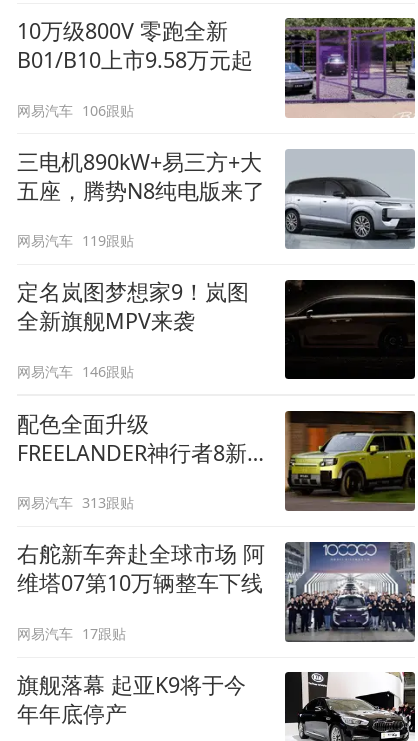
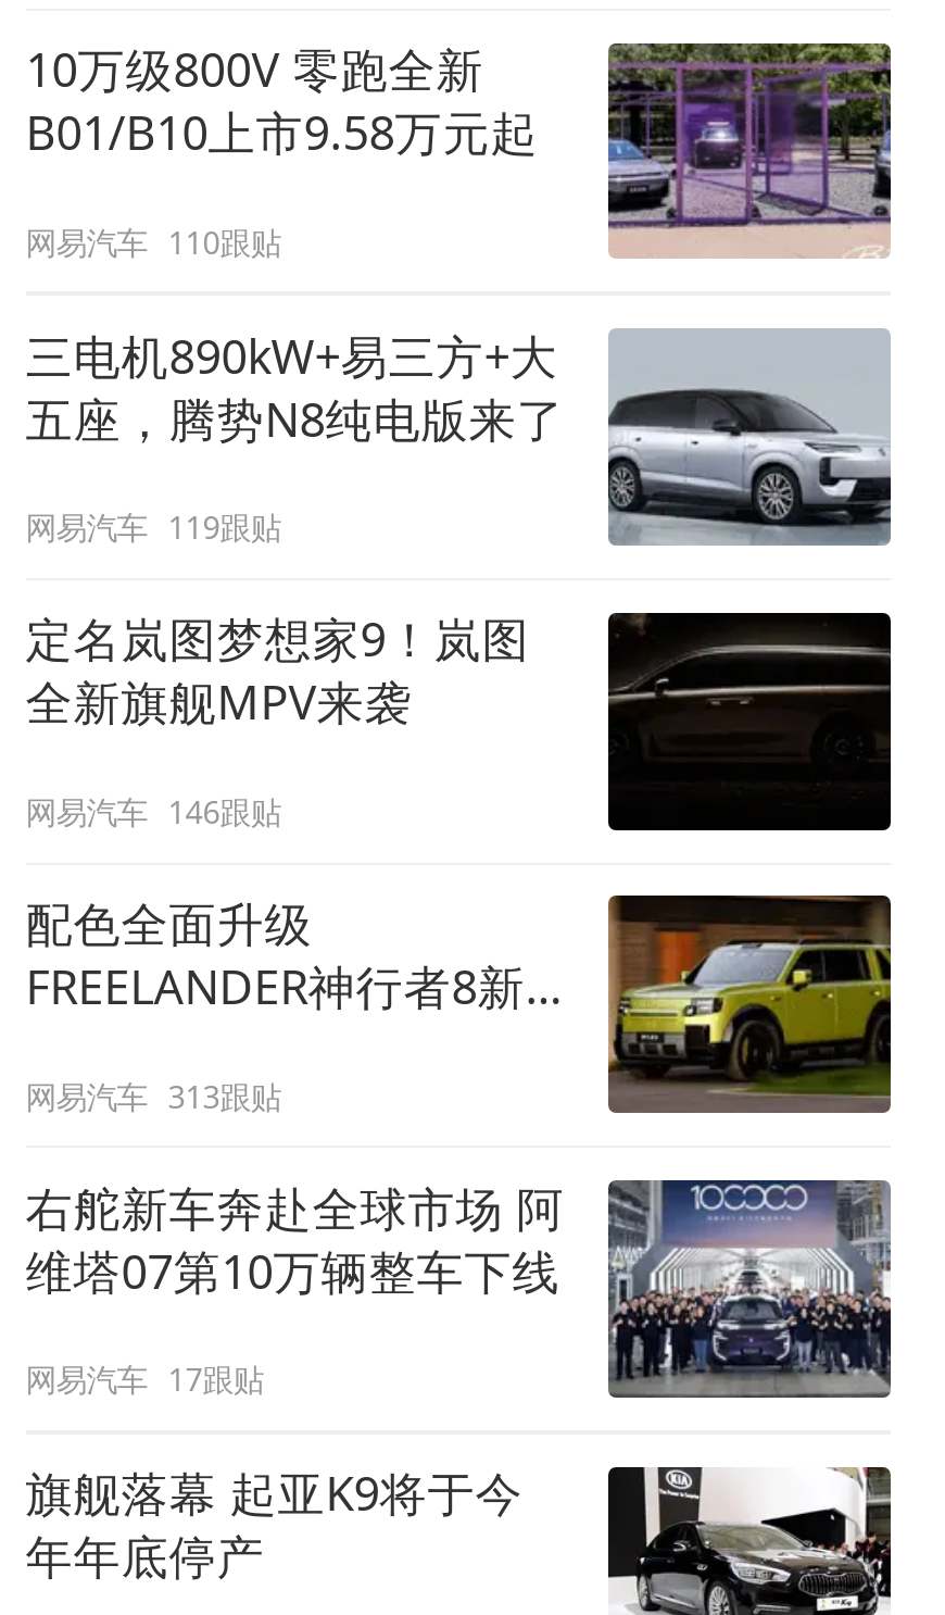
[17,101,134,120] 网易汽车 106跟贴 -> [25,221,281,262] 网易汽车 110跟贴

